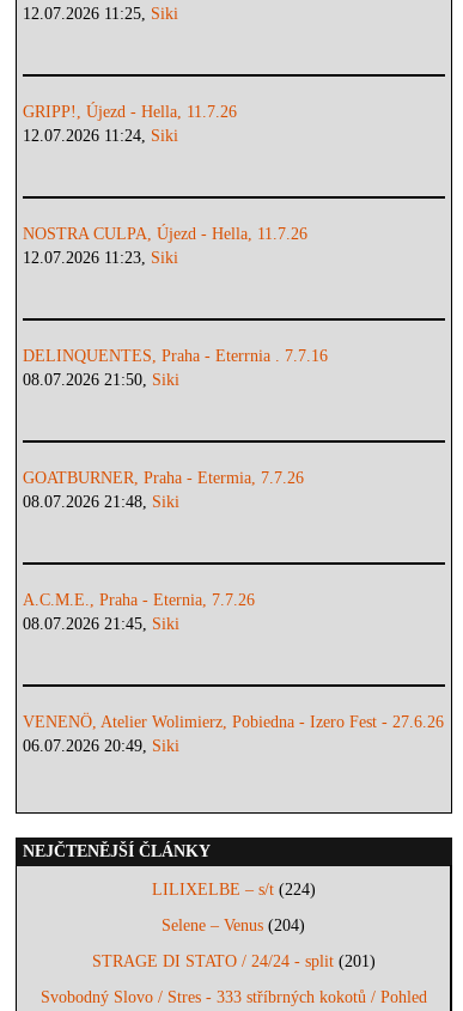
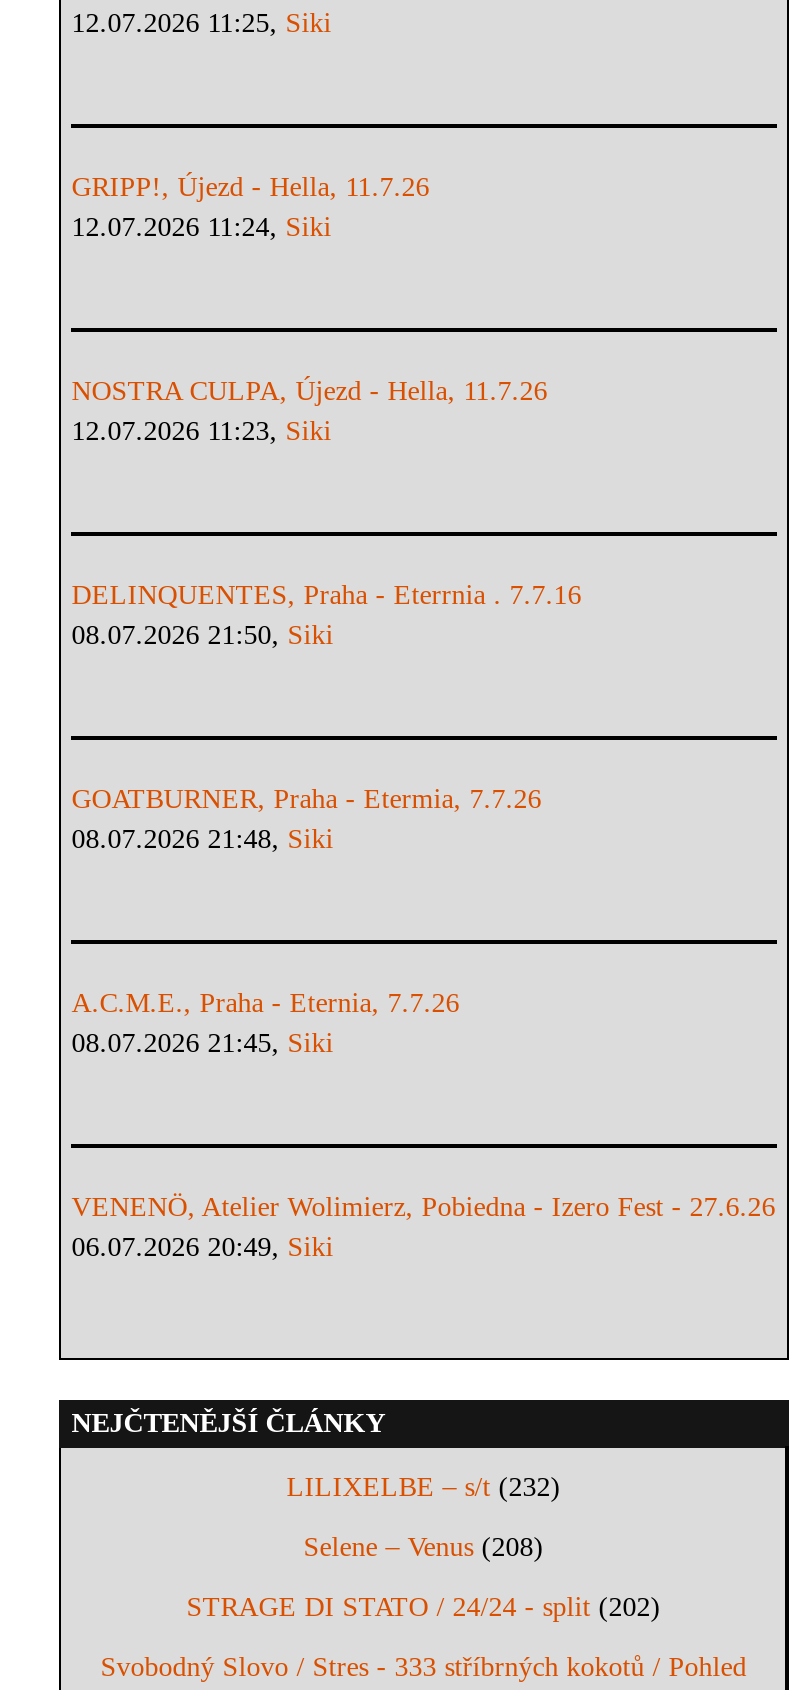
[152,881,315,899] LILIXELBE – s/t (224) -> [286,1472,560,1502] LILIXELBE – s/t (232)
[162,916,305,934] Selene – Venus (204) -> [303,1532,543,1562] Selene – Venus (208)
[92,952,375,970] STRAGE DI STATO / 24/24 - split (201) -> [186,1592,660,1622] STRAGE DI STATO / 24/24 - split (202)

